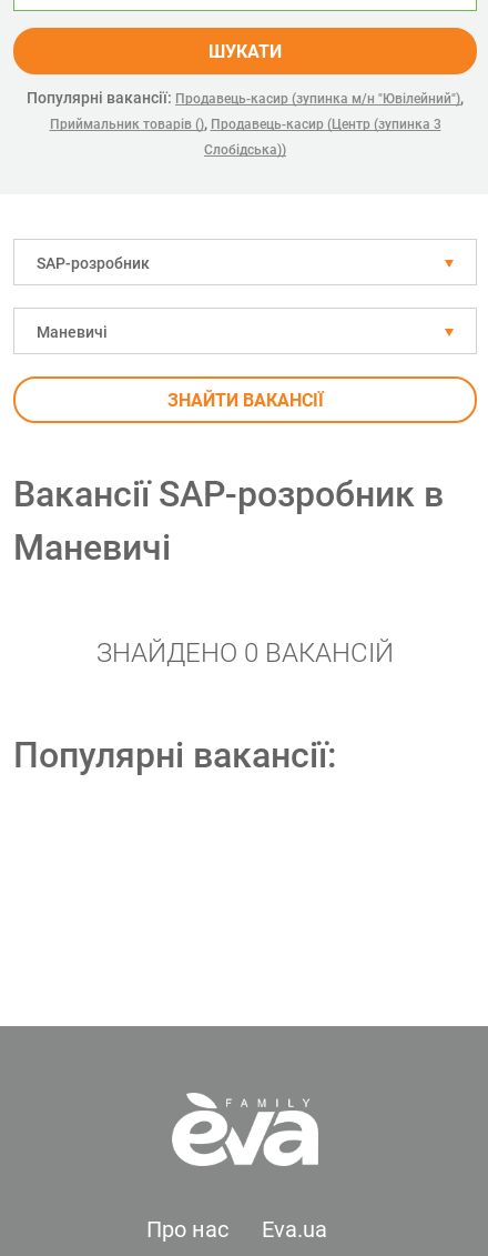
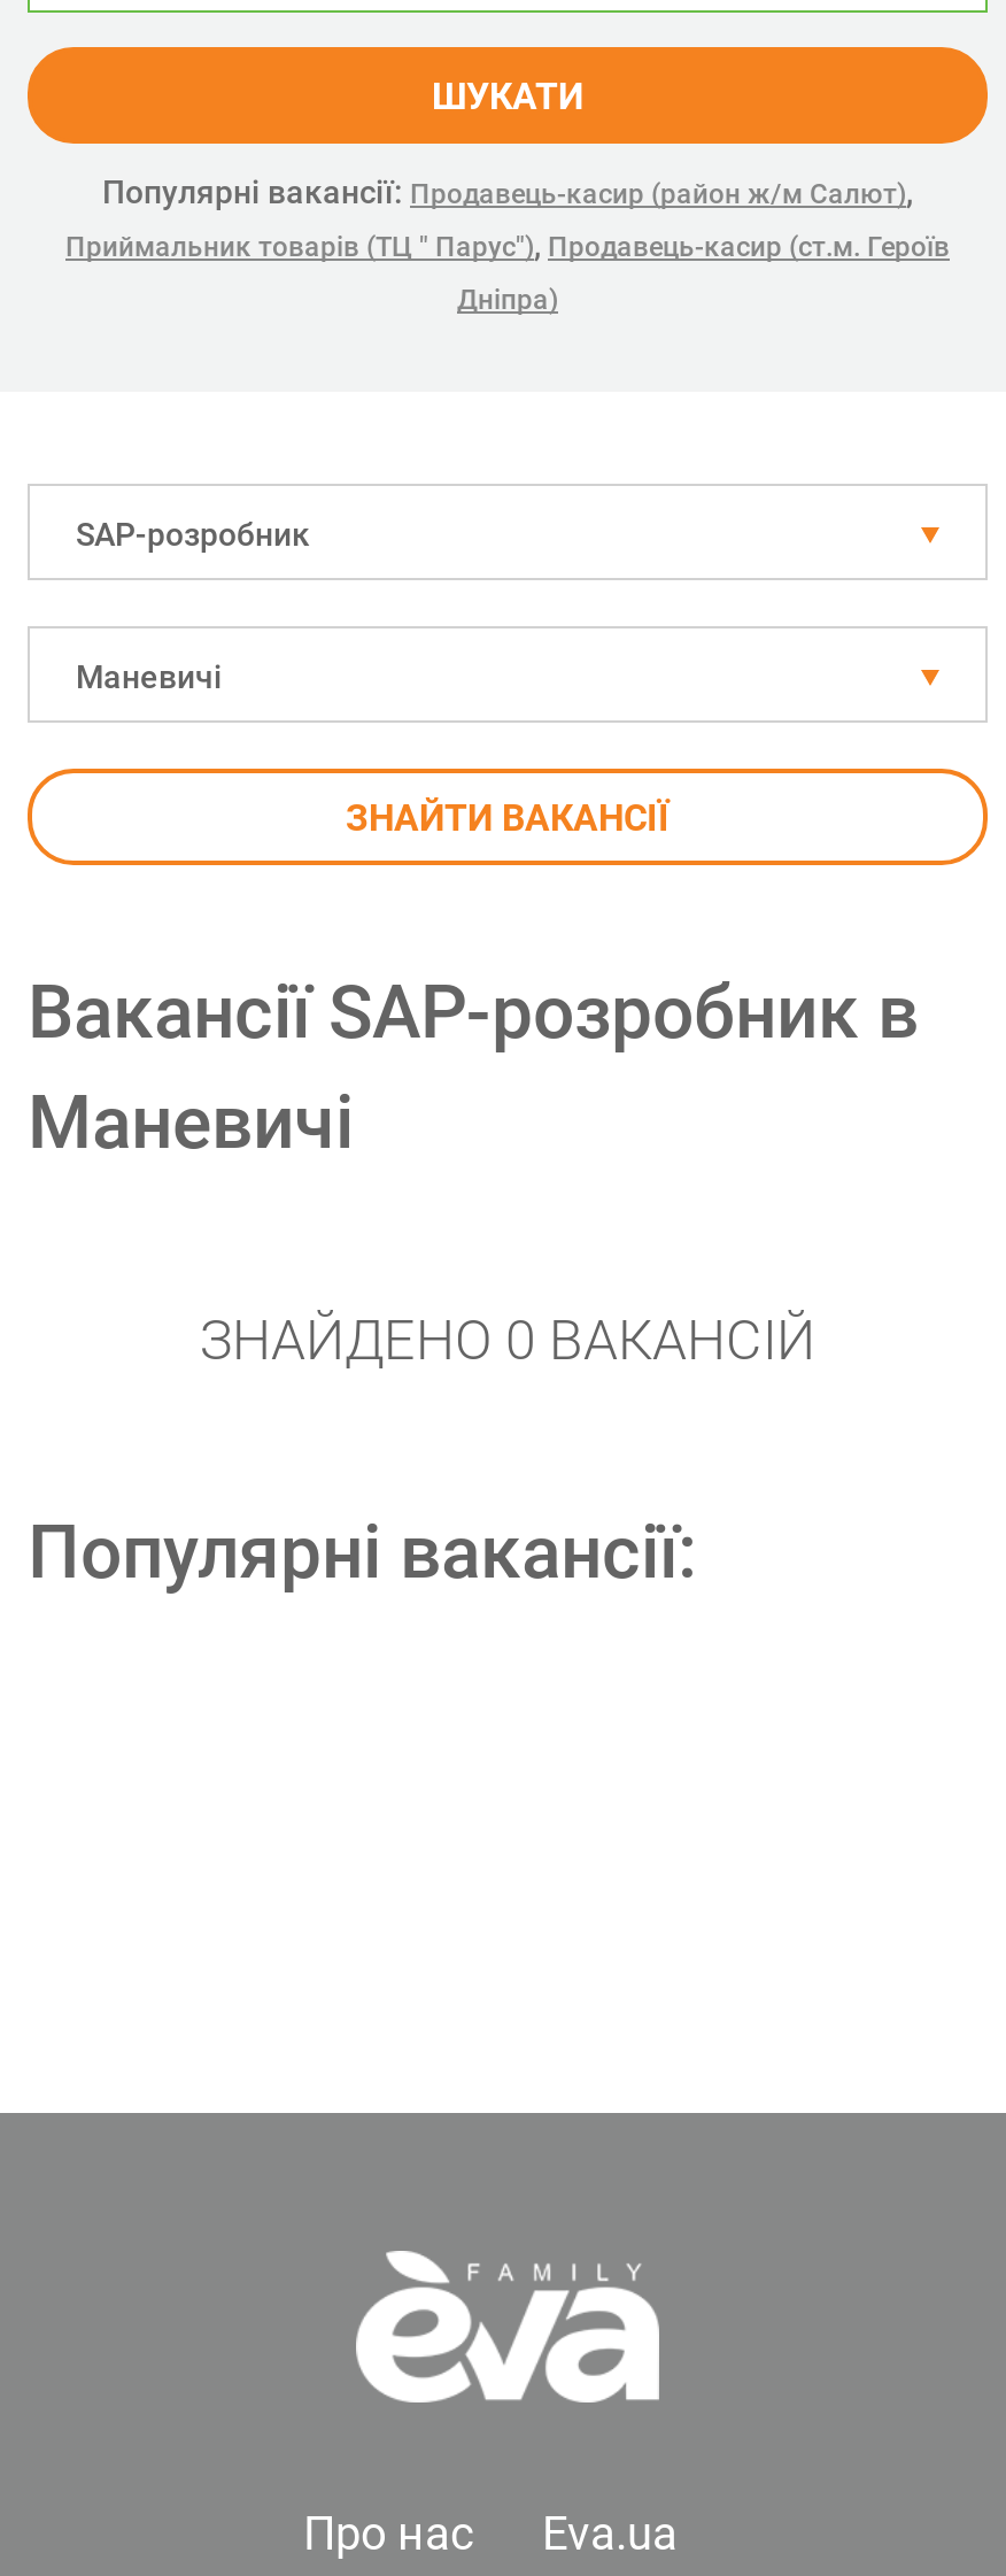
[27,89,464,132] Популярні вакансії: Продавець-касир (зупинка м/н "Ювілейний"), | Приймальник товарів (), Продавець-касир (Центр (зупинка 3 -> [65,173,950,263] Популярні вакансії: Продавець-касир (район ж/м Салют), | Приймальник товарів (ТЦ " Парус"), Продавець-касир (ст.м. Героїв
[204,142,286,158] Слобідська)) -> [457,284,558,316] Дніпра)

